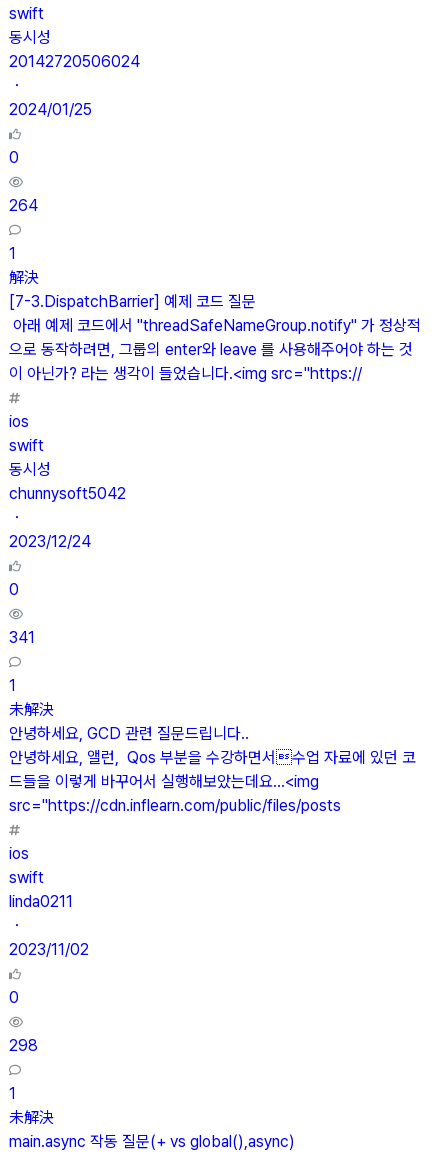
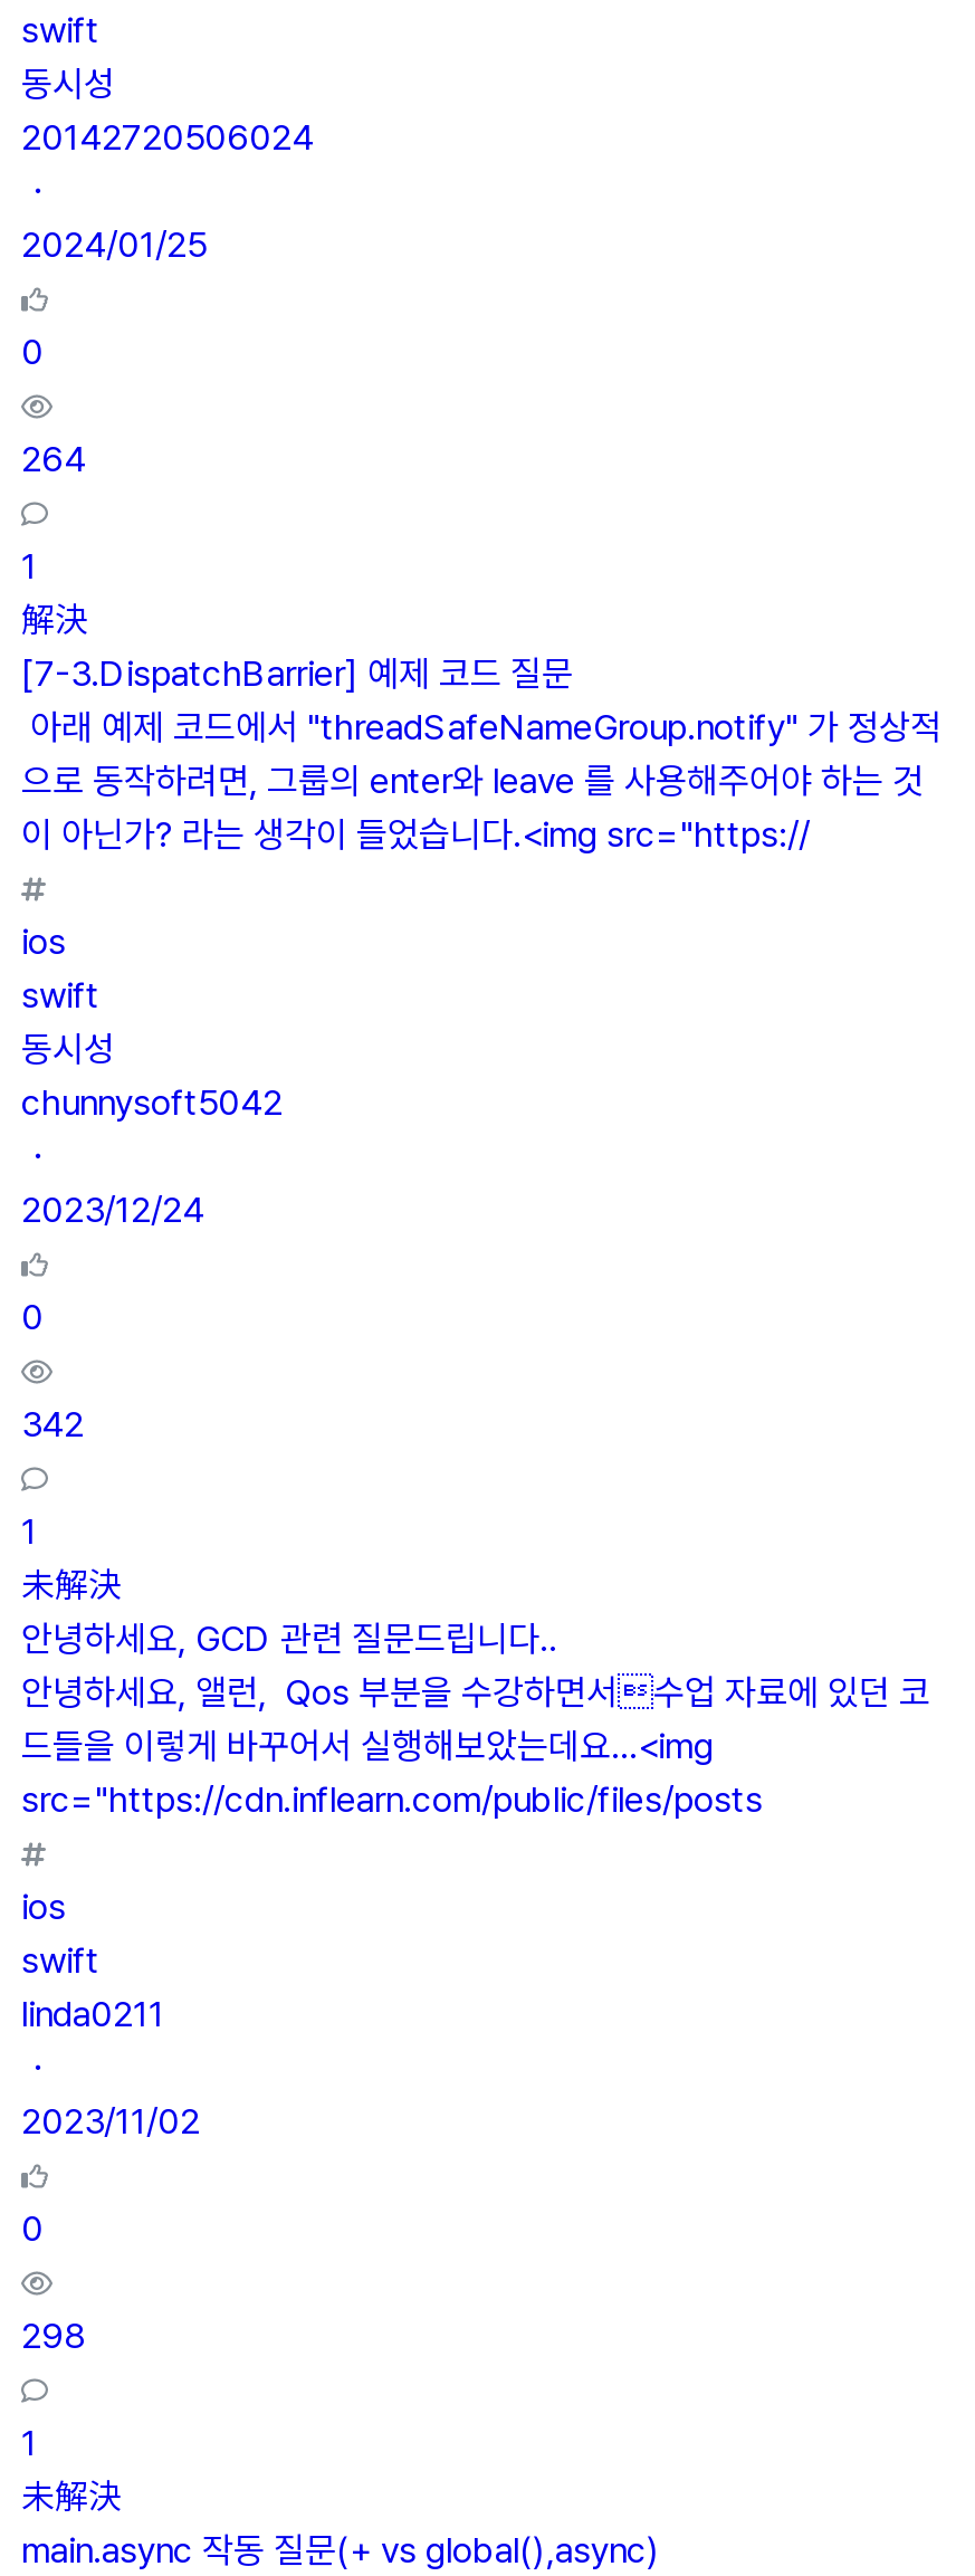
[9,628,35,647] 341 -> [21,1402,84,1445] 342

